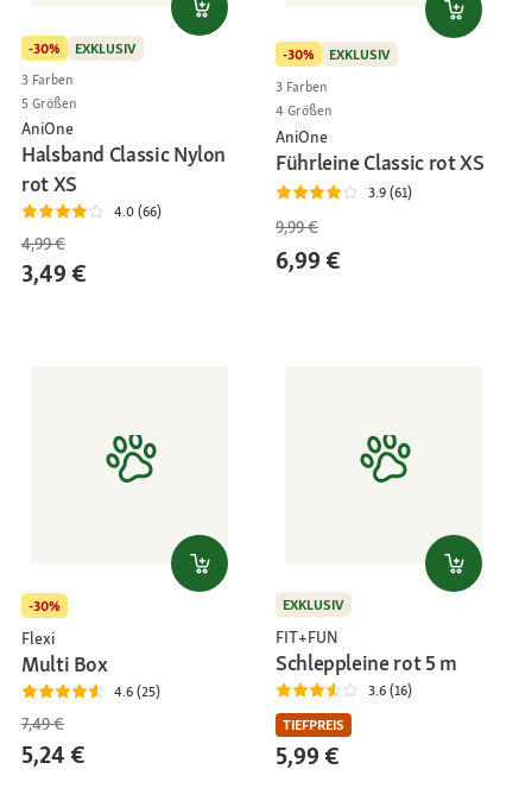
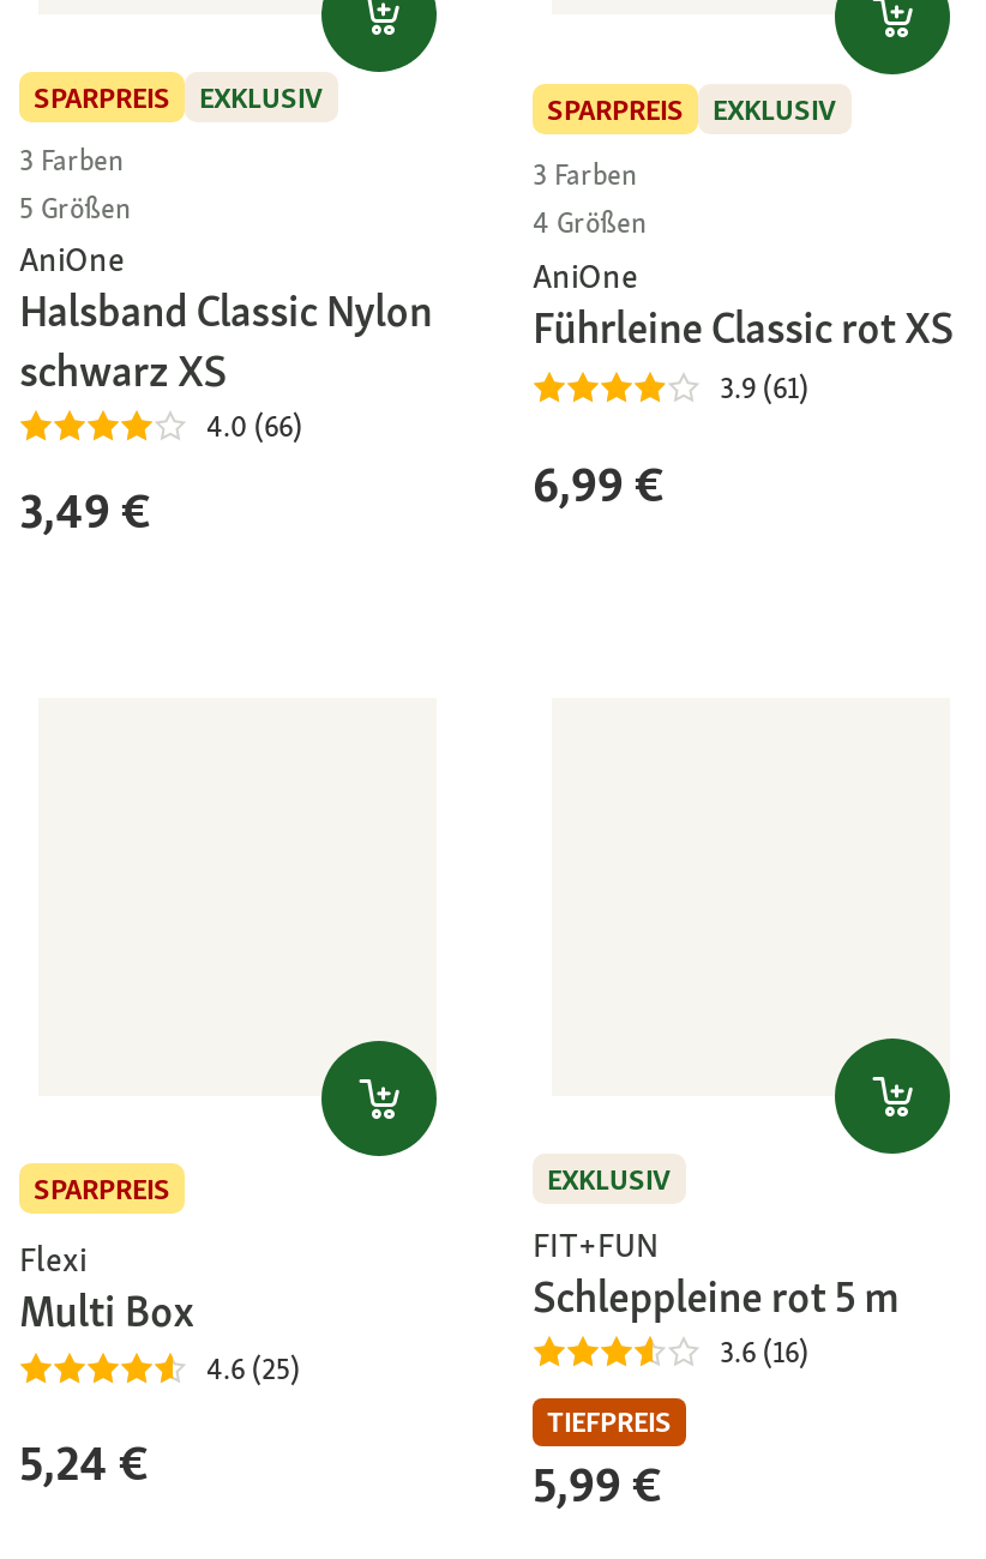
[29,39,61,58] -30% -> [34,79,170,118] SPARPREIS
[283,45,315,64] -30% -> [547,91,684,130] SPARPREIS
[21,170,77,197] rot XS -> [19,343,226,398] schwarz XS
[276,216,318,238] 9,99 € -> none
[21,233,65,254] 4,99 € -> none
[105,434,158,484] [image] -> none
[359,434,412,484] [image] -> none
[29,596,61,615] -30% -> [34,1171,170,1209] SPARPREIS
[21,714,64,735] 7,49 € -> none

